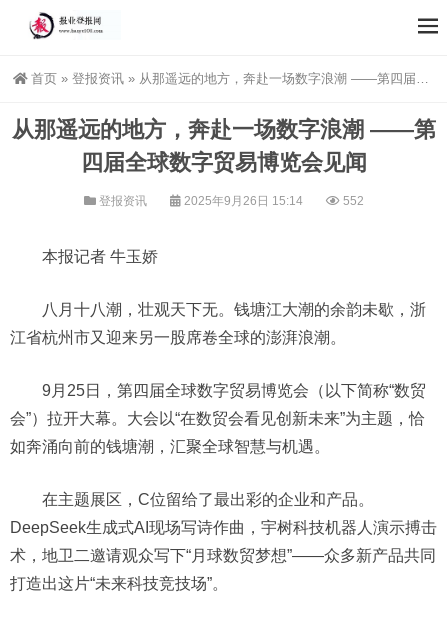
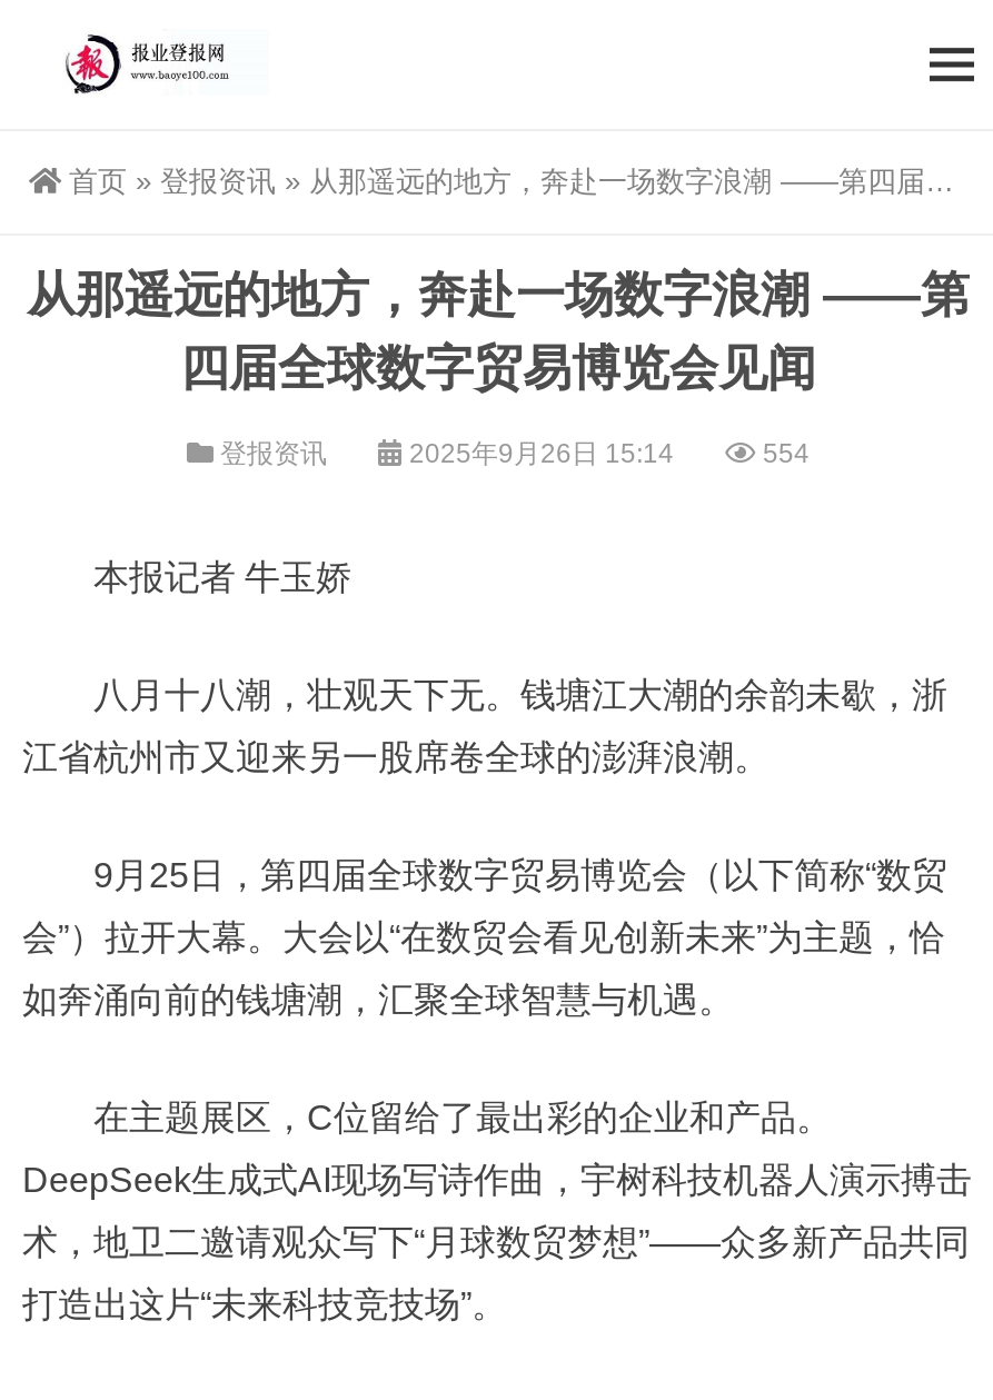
[340,194,364,208] 552 -> [756,438,810,469] 554

